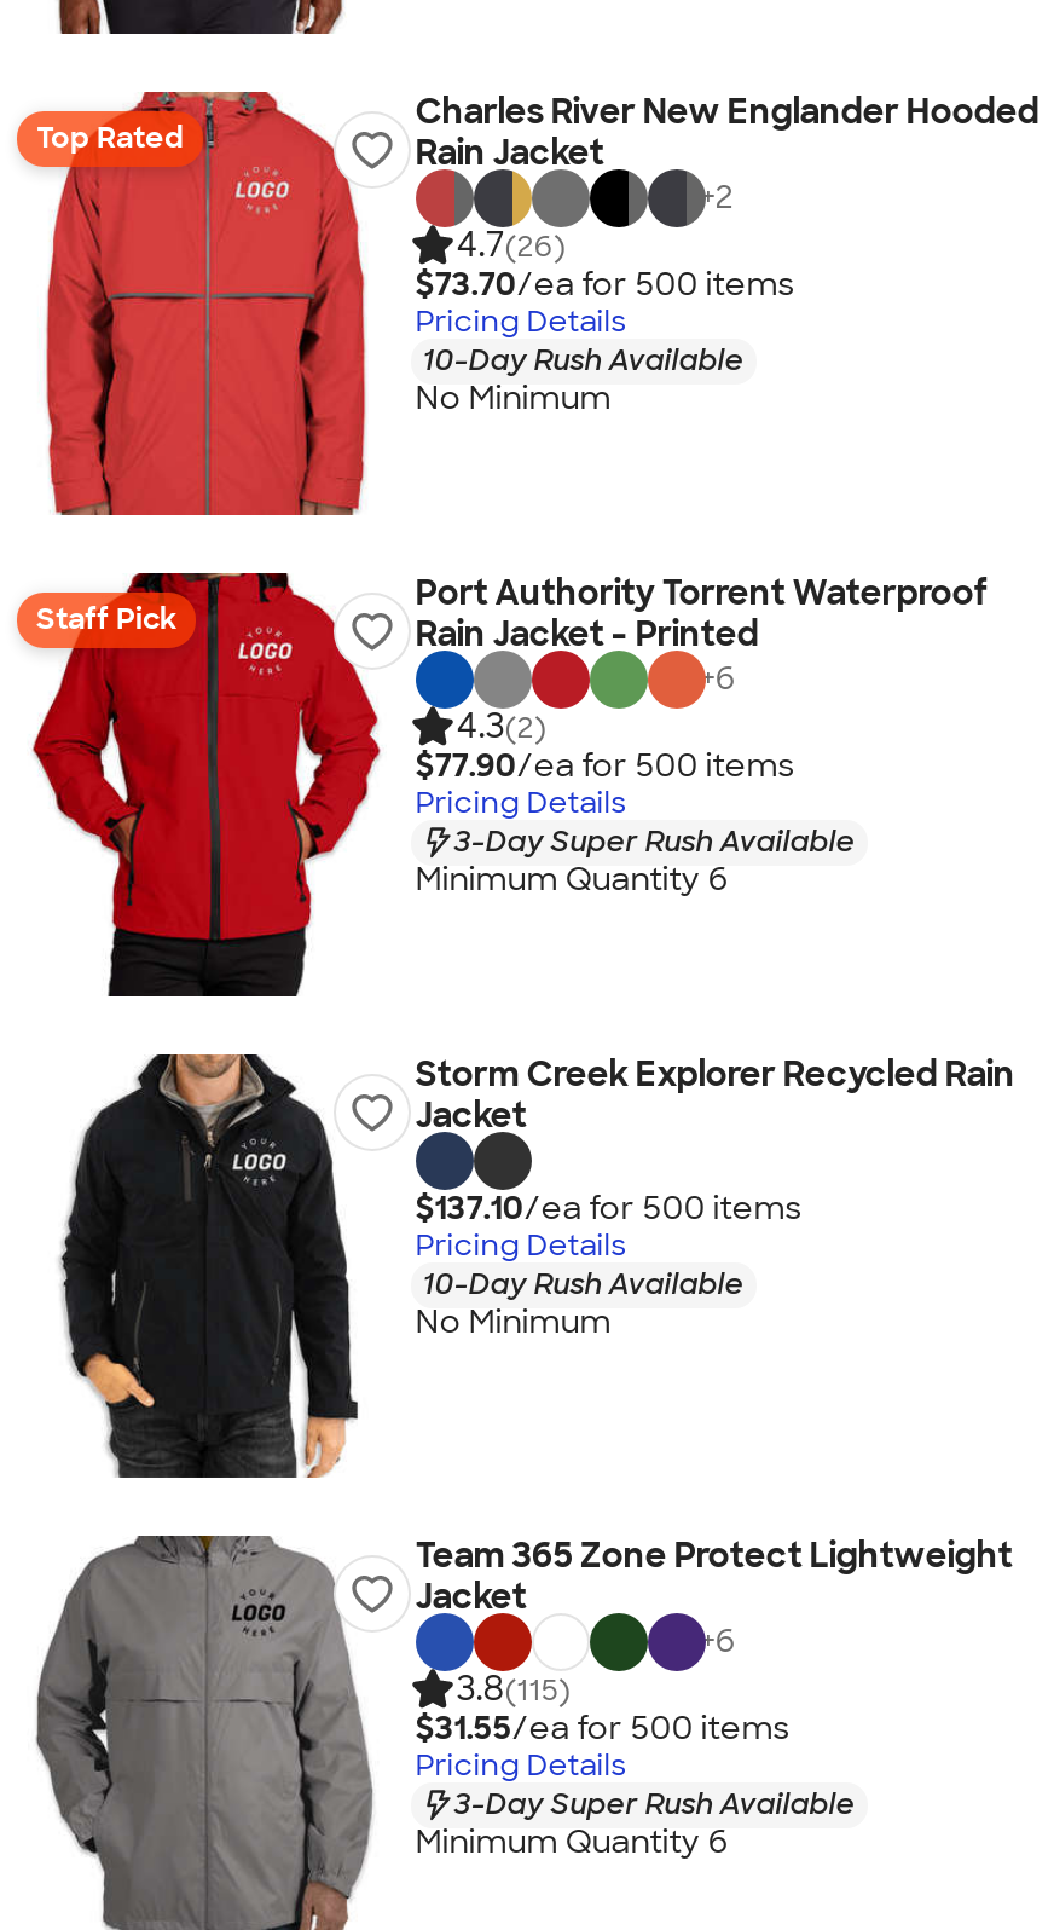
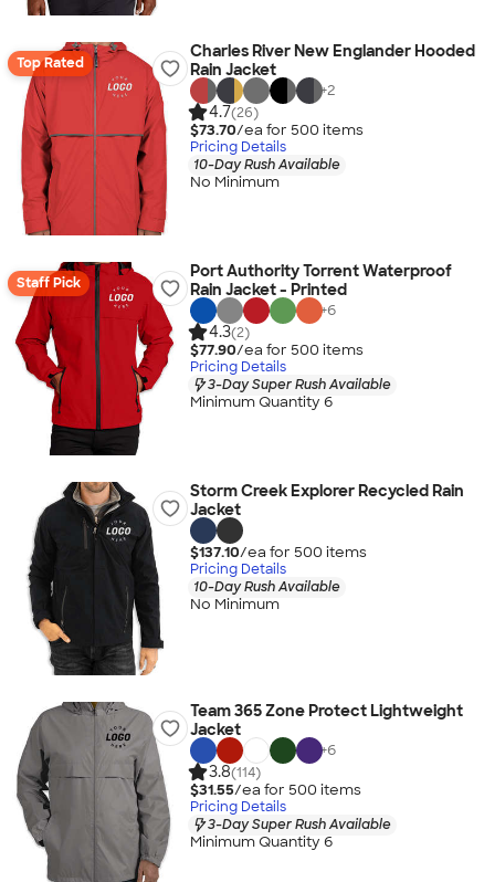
[456,1667,570,1711] 3.8(115) -> [209,762,261,782] 3.8(114)

